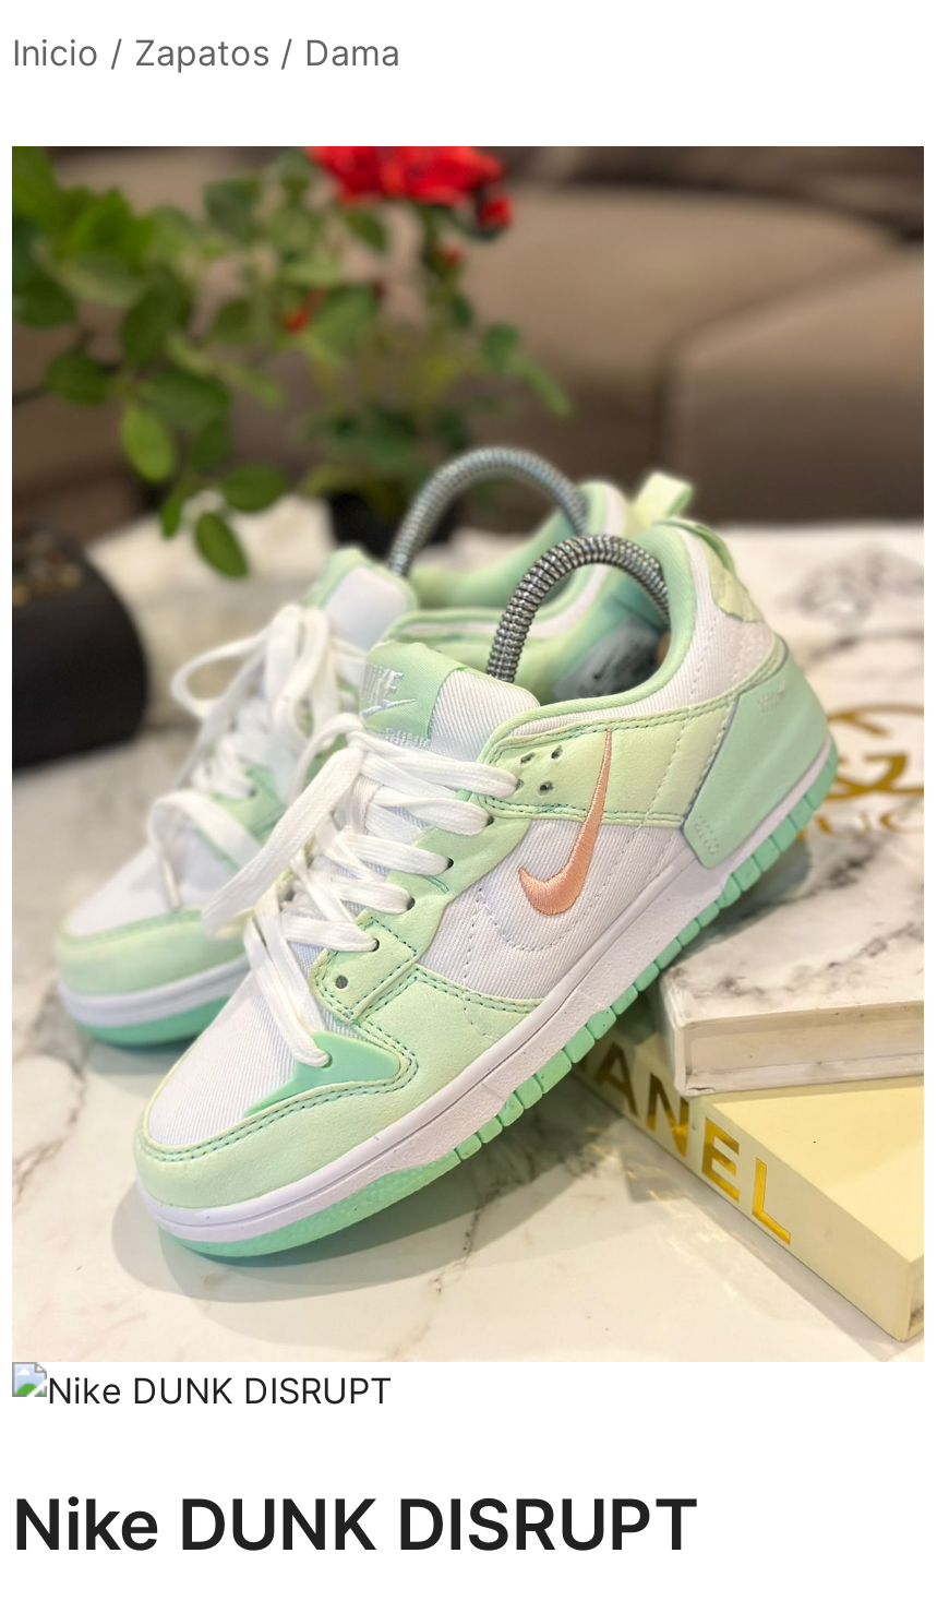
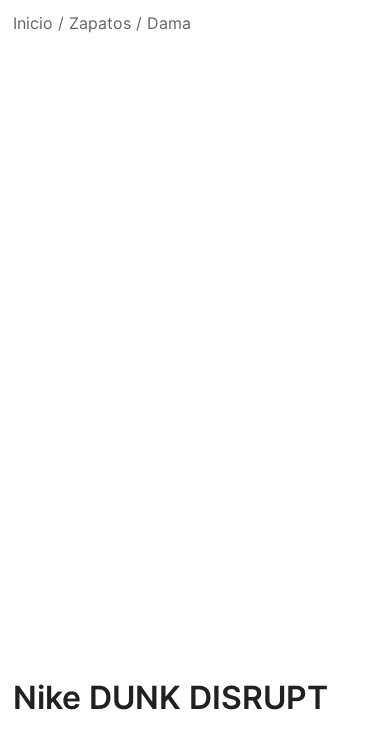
[10,144,926,1406] [image] -> none

